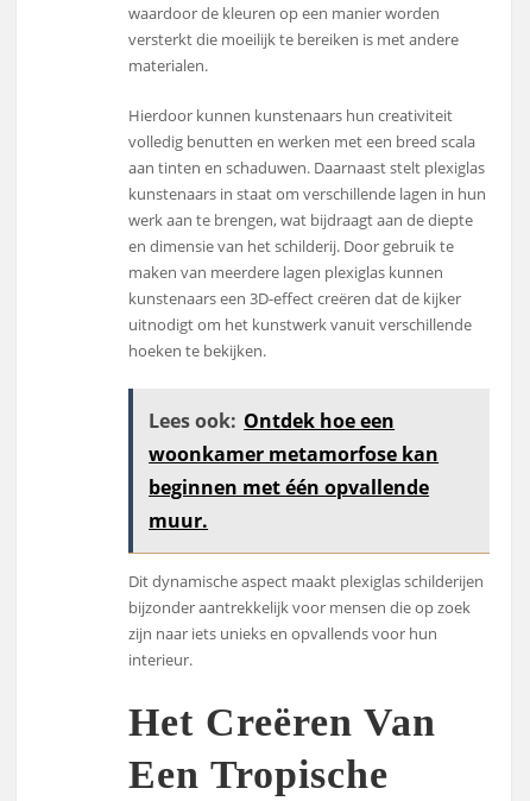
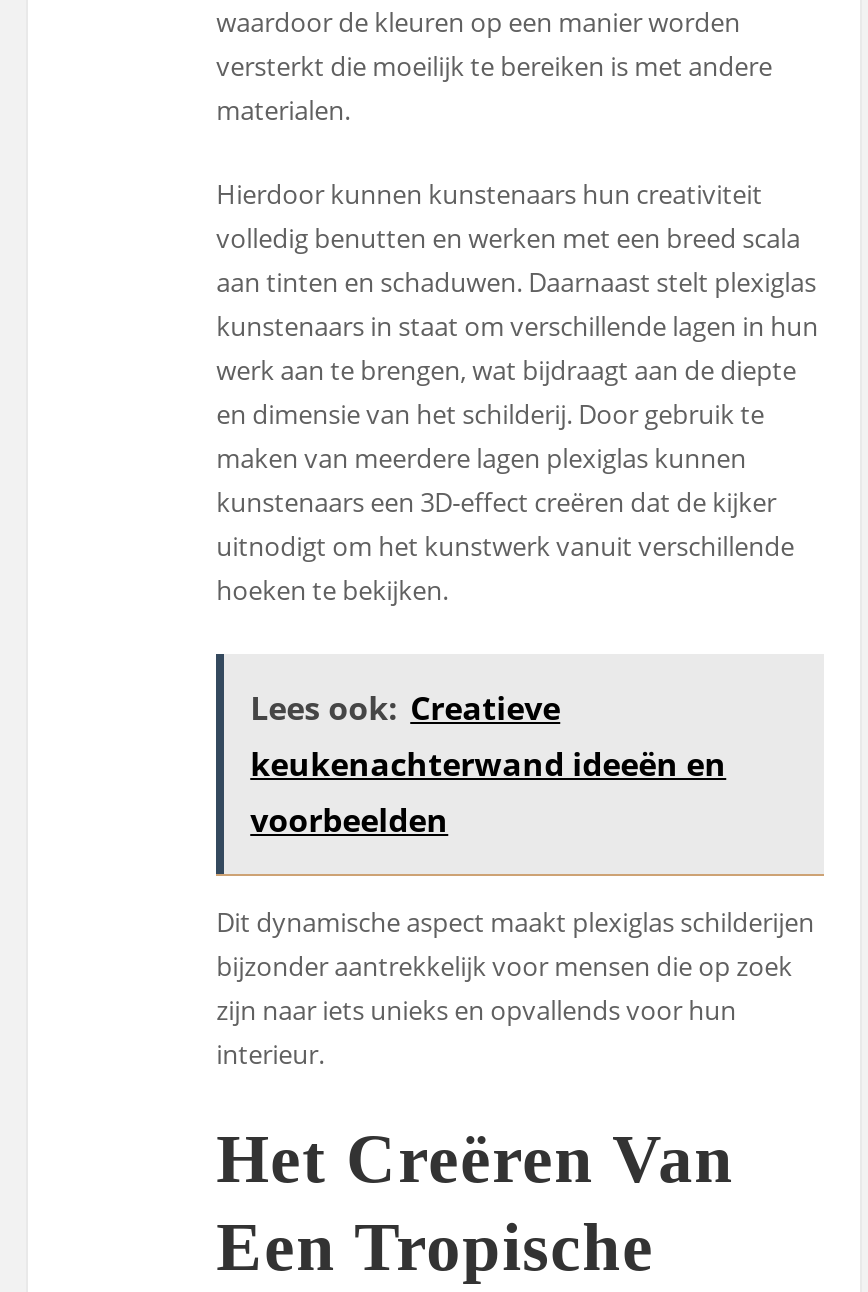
[149,407,439,533] Lees ook: Ontdek hoe een | woonkamer metamorfose kan | beginnen met één opvallende | muur. -> [250,685,726,841] Lees ook: Creatieve | keukenachterwand ideeën en | voorbeelden

